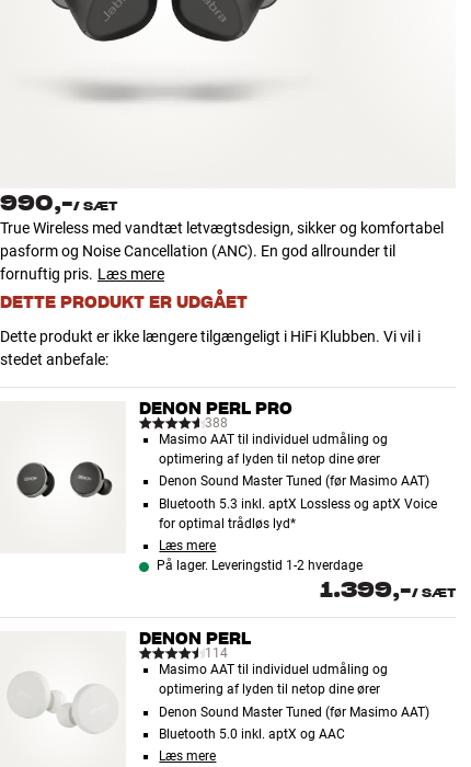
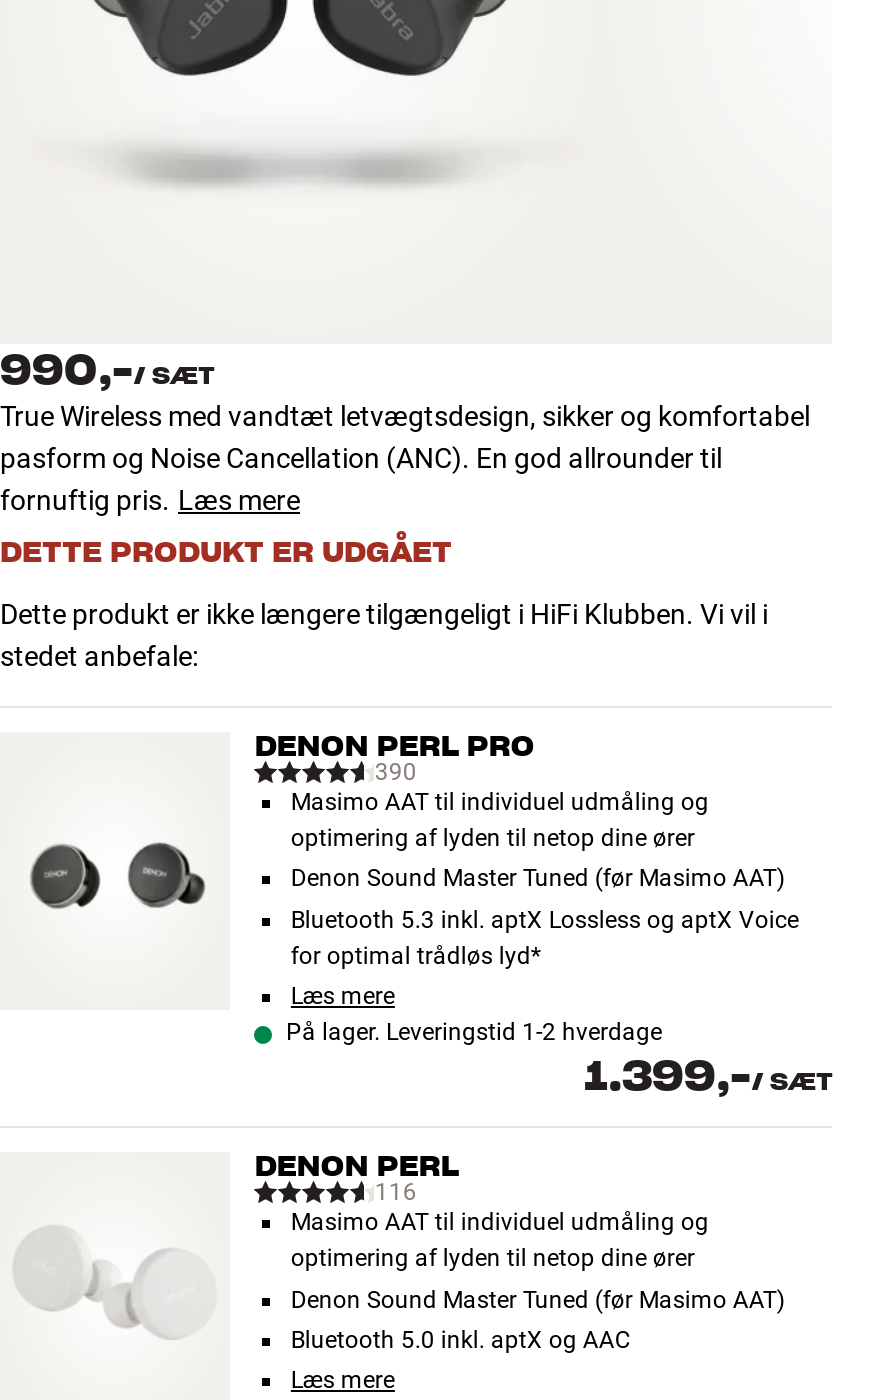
[205,415,228,431] 388 -> [375,758,417,786] 390
[205,646,228,661] 114 -> [375,1179,417,1207] 116

